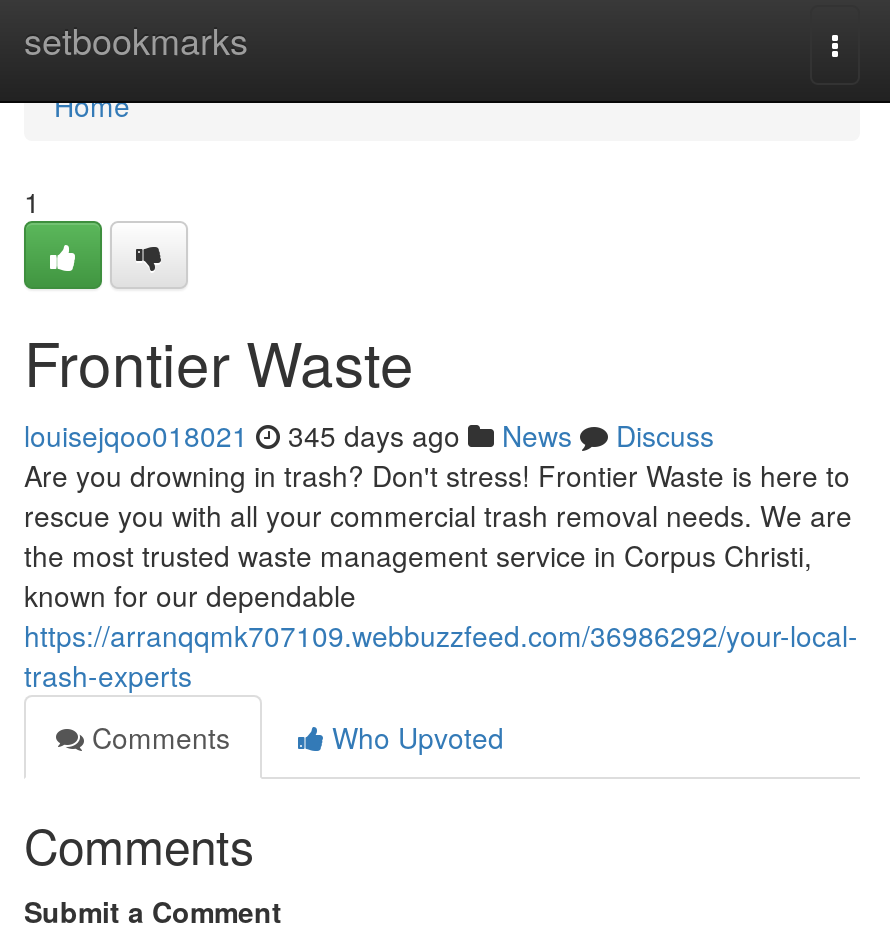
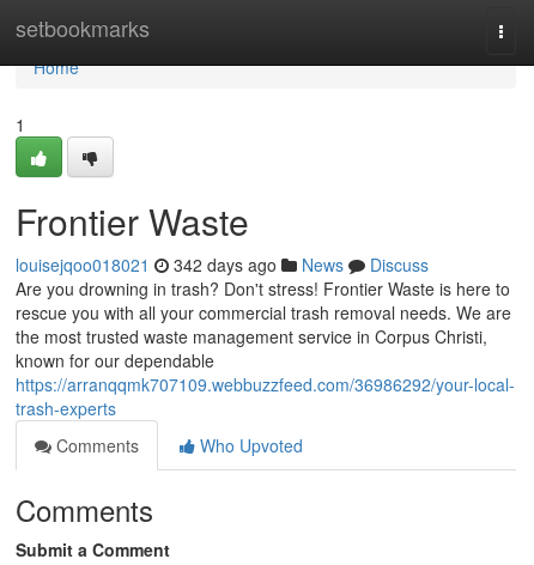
[24,415,714,455] louisejqoo018021 345 days ago News Discuss -> [16,253,429,277] louisejqoo018021 342 days ago News Discuss

